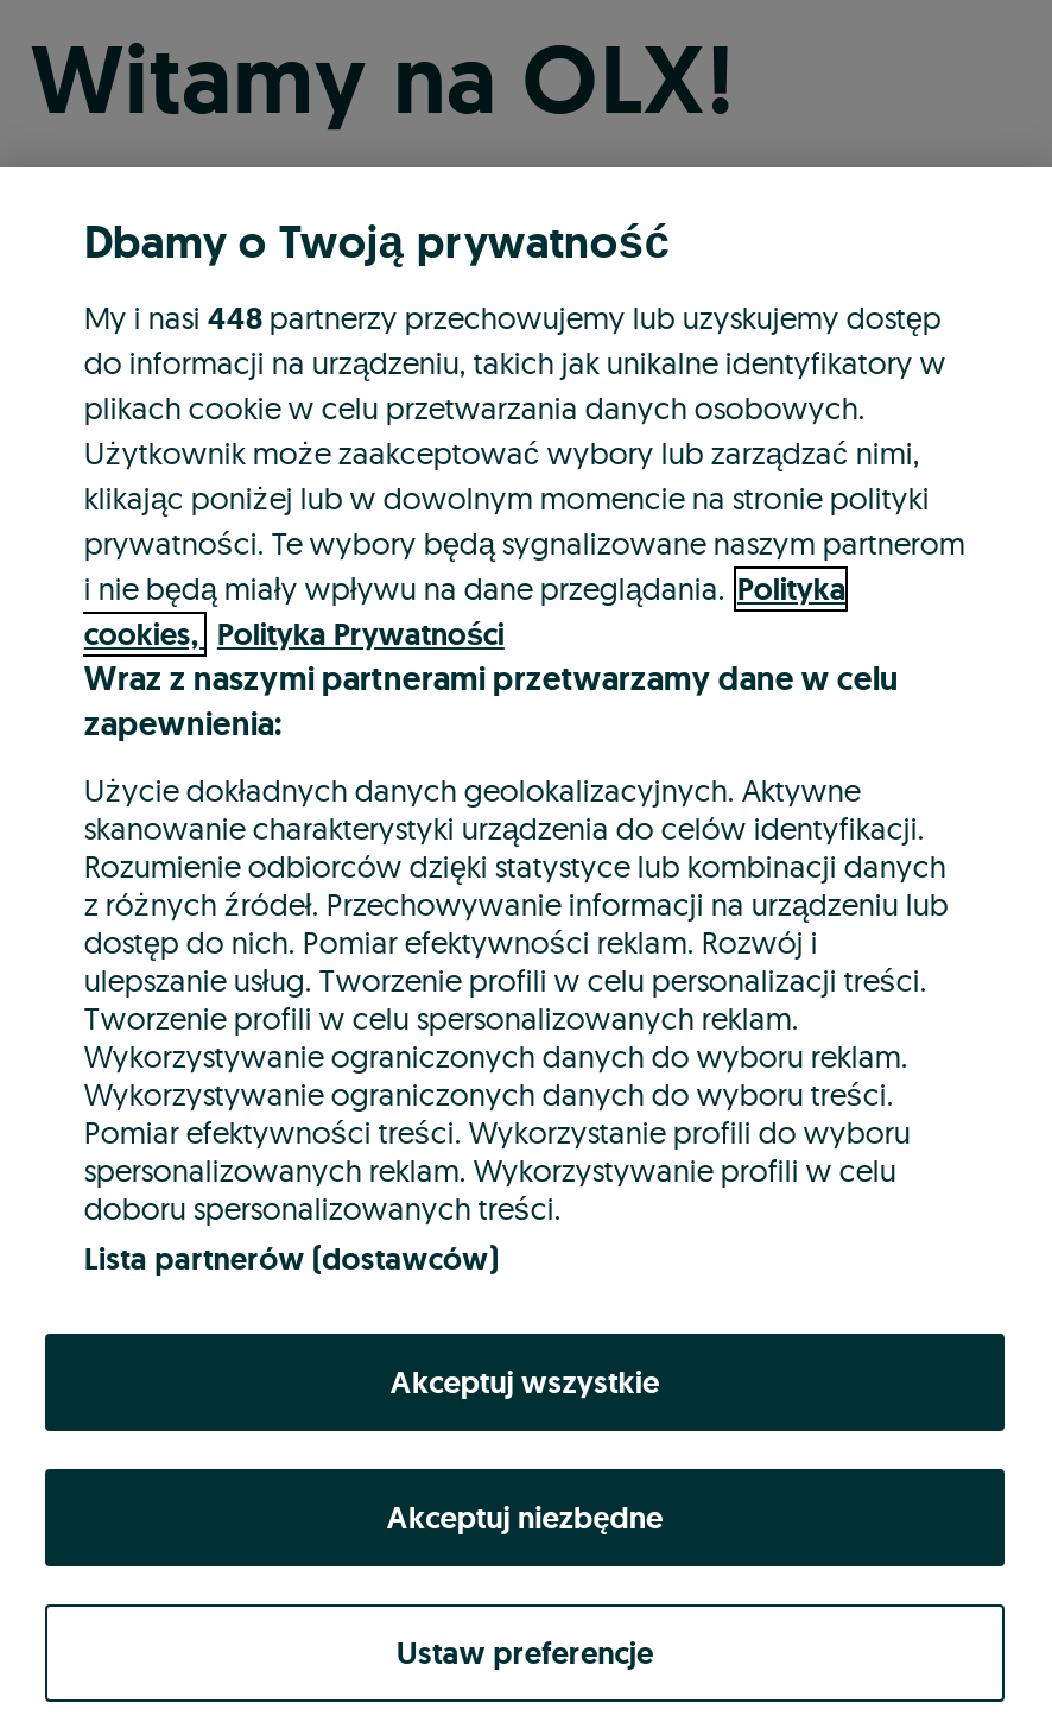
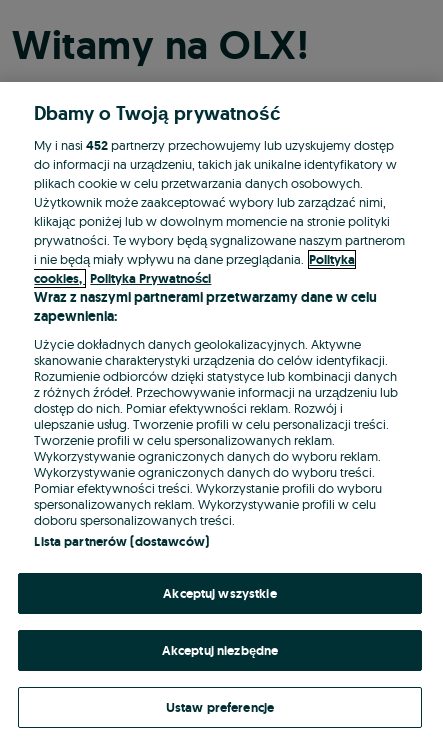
[84,297,941,338] My i nasi 448 partnerzy przechowujemy lub uzyskujemy dostęp -> [34,137,394,154] My i nasi 452 partnerzy przechowujemy lub uzyskujemy dostęp

